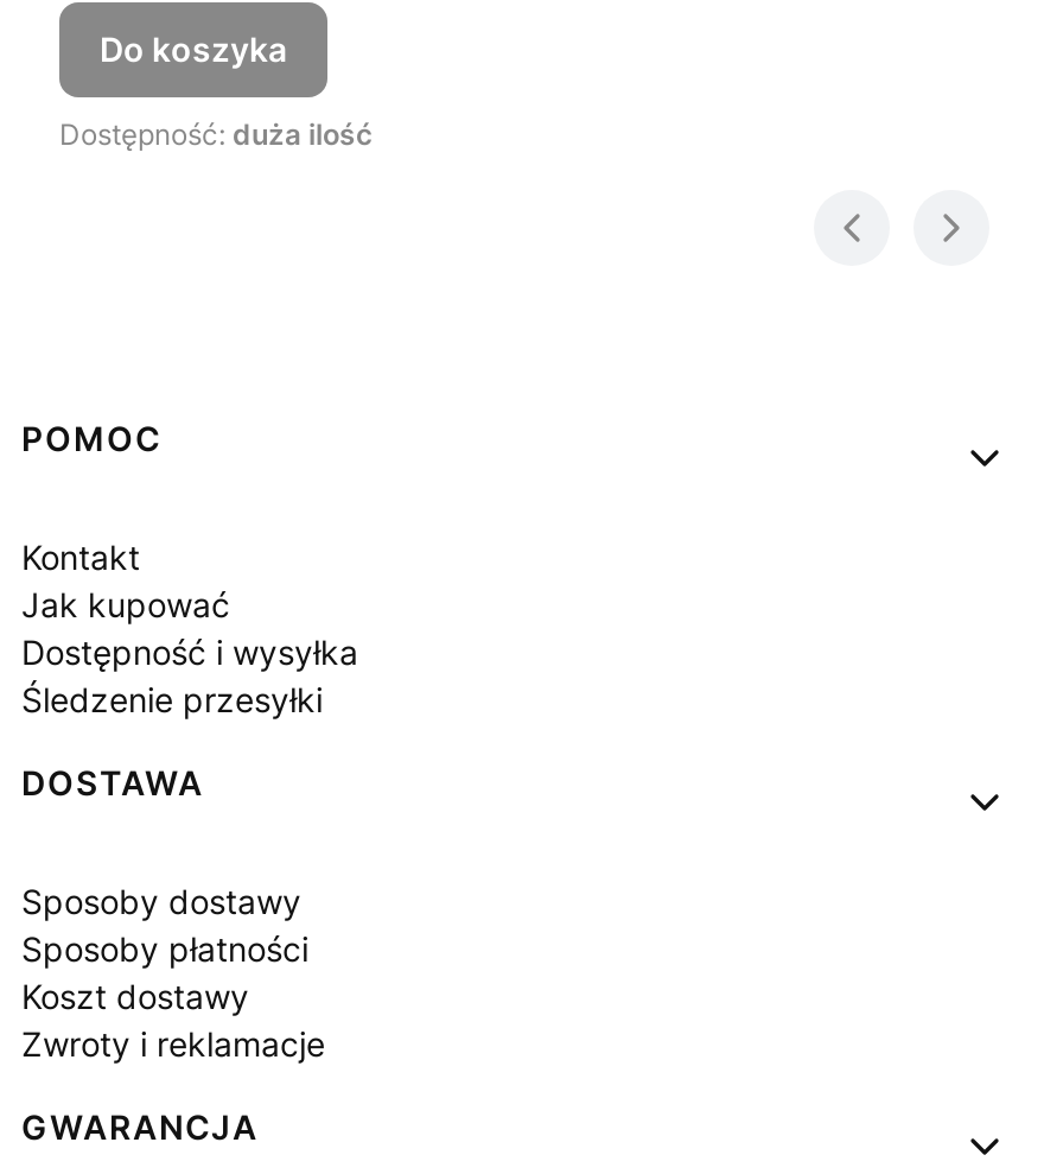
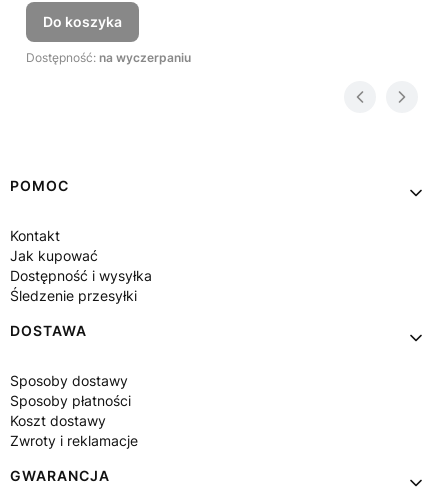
[59,117,373,152] Dostępność: duża ilość -> [26,50,191,65] Dostępność: na wyczerpaniu

